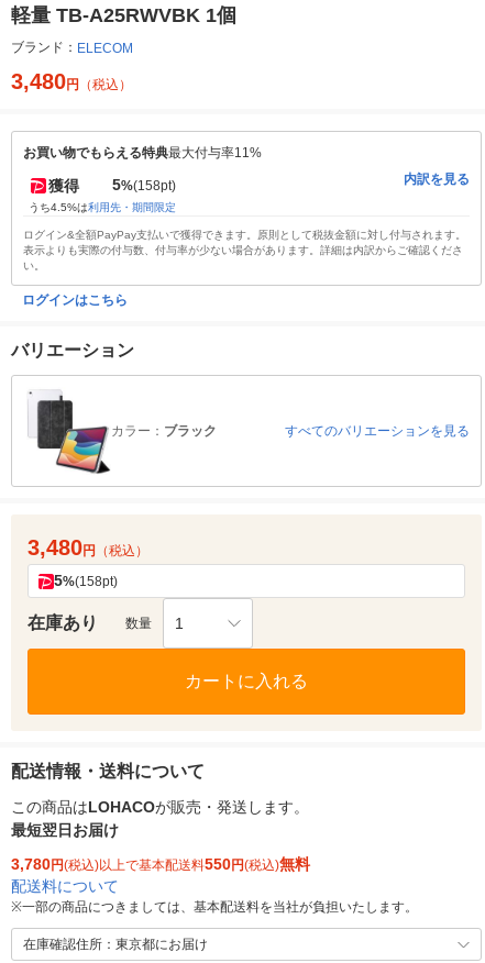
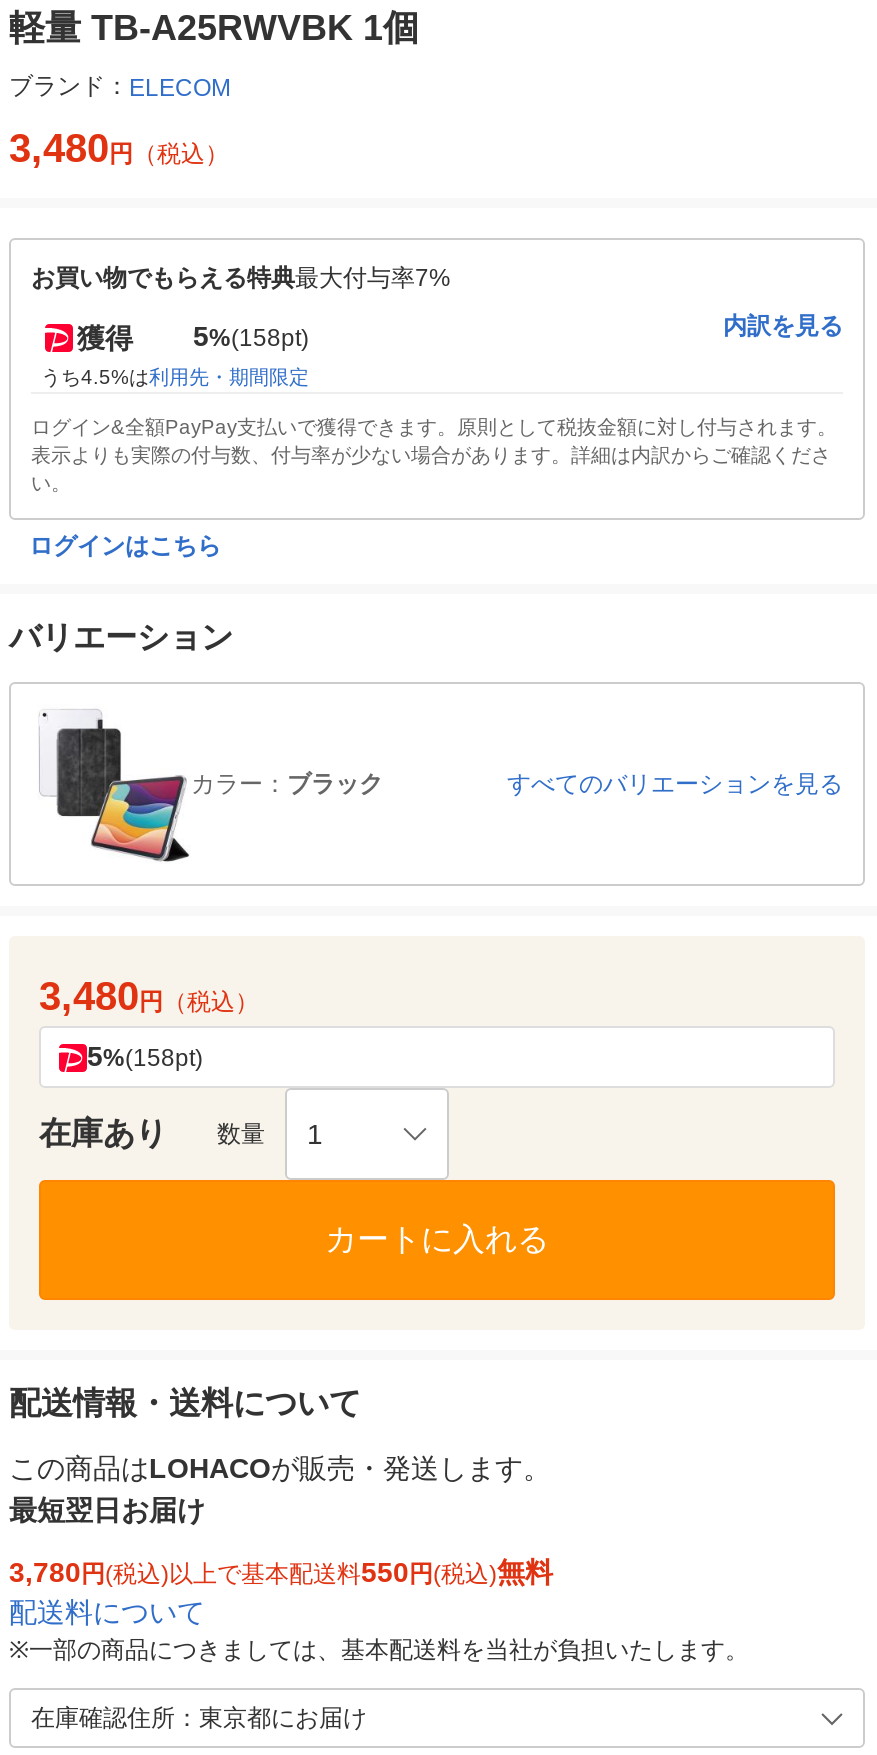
[23,145,262,161] お買い物でもらえる特典最大付与率11% -> [31,265,451,293] お買い物でもらえる特典最大付与率7%

